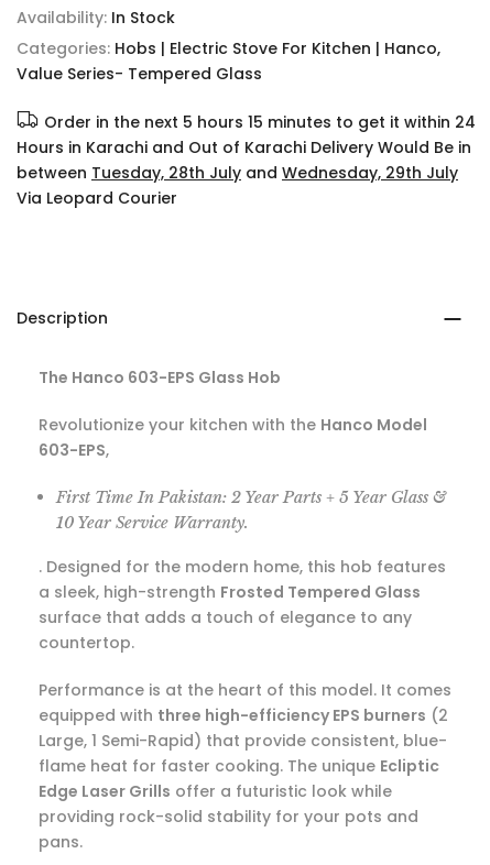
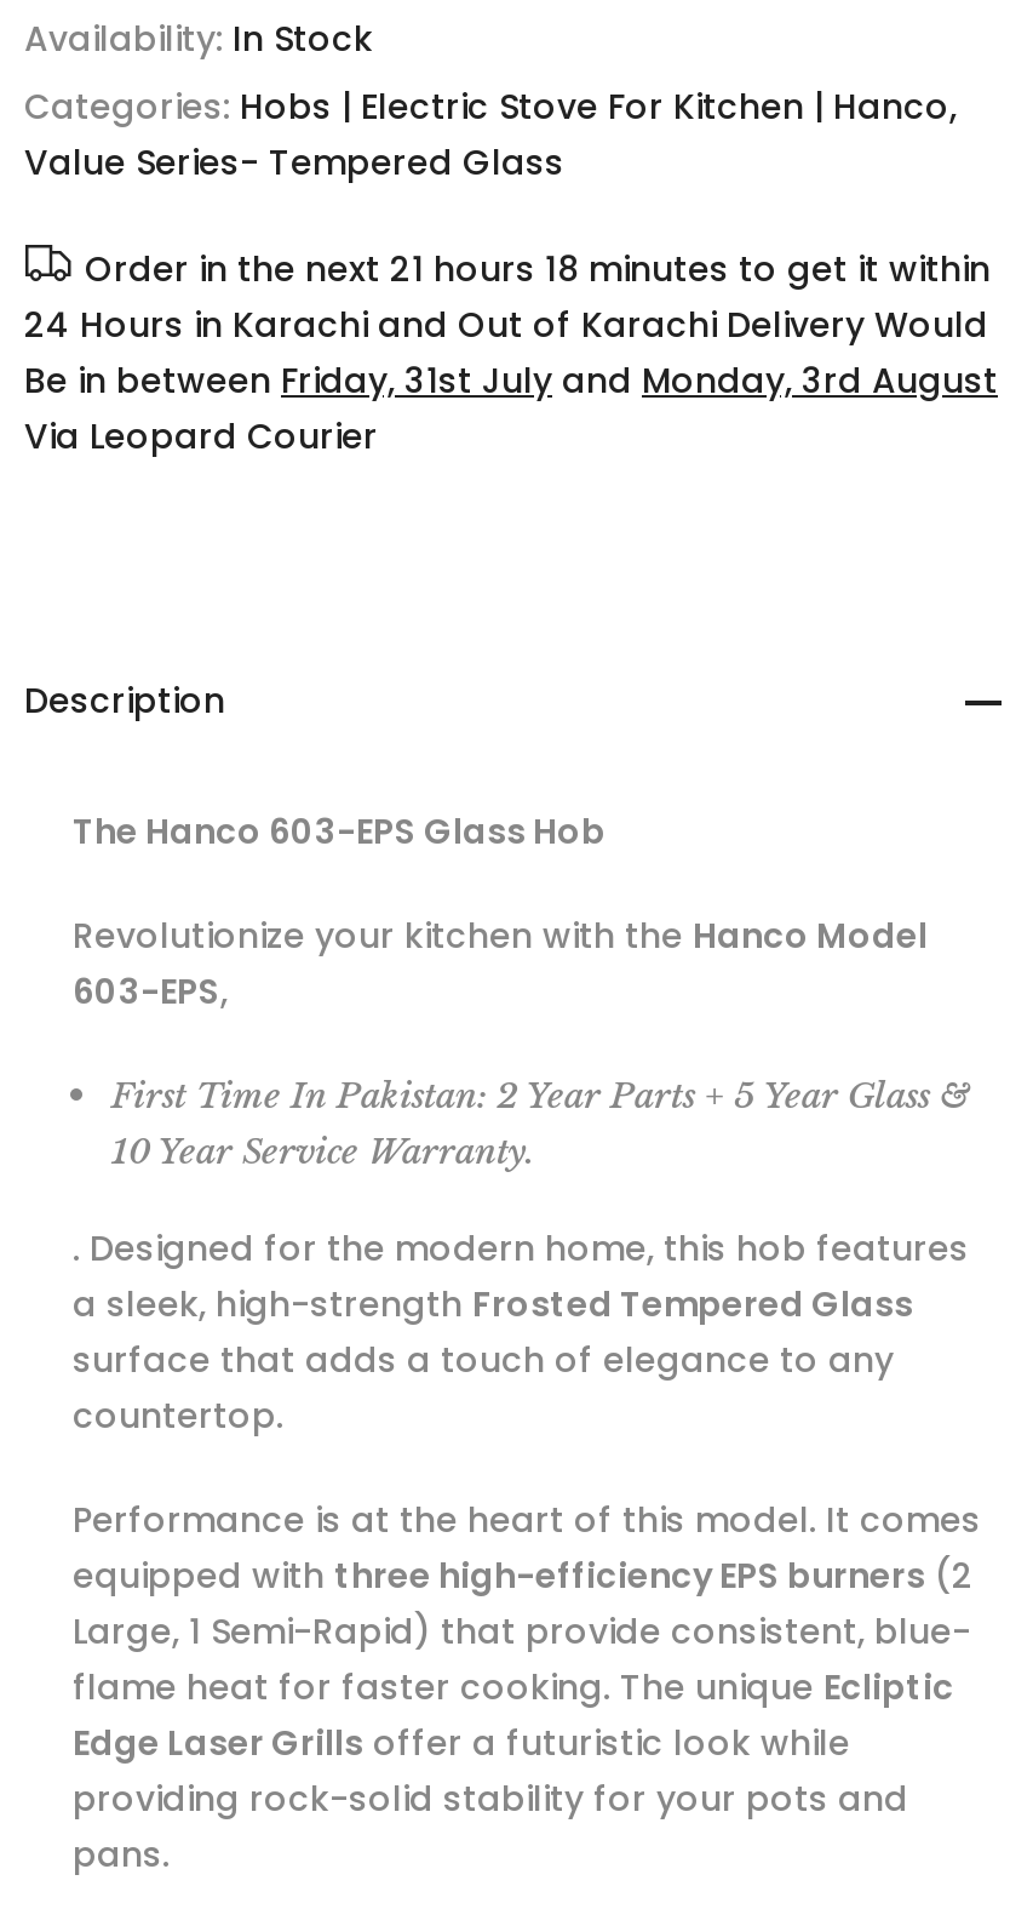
[17,111,476,184] Order in the next 5 hours 15 minutes to get it within 24 | Hours in Karachi and Out of Karachi Delivery Would Be in | between Tuesday, 28th July and Wednesday, 29th July -> [24,244,998,404] Order in the next 21 hours 18 minutes to get it within | 24 Hours in Karachi and Out of Karachi Delivery Would | Be in between Friday, 31st July and Monday, 3rd August

